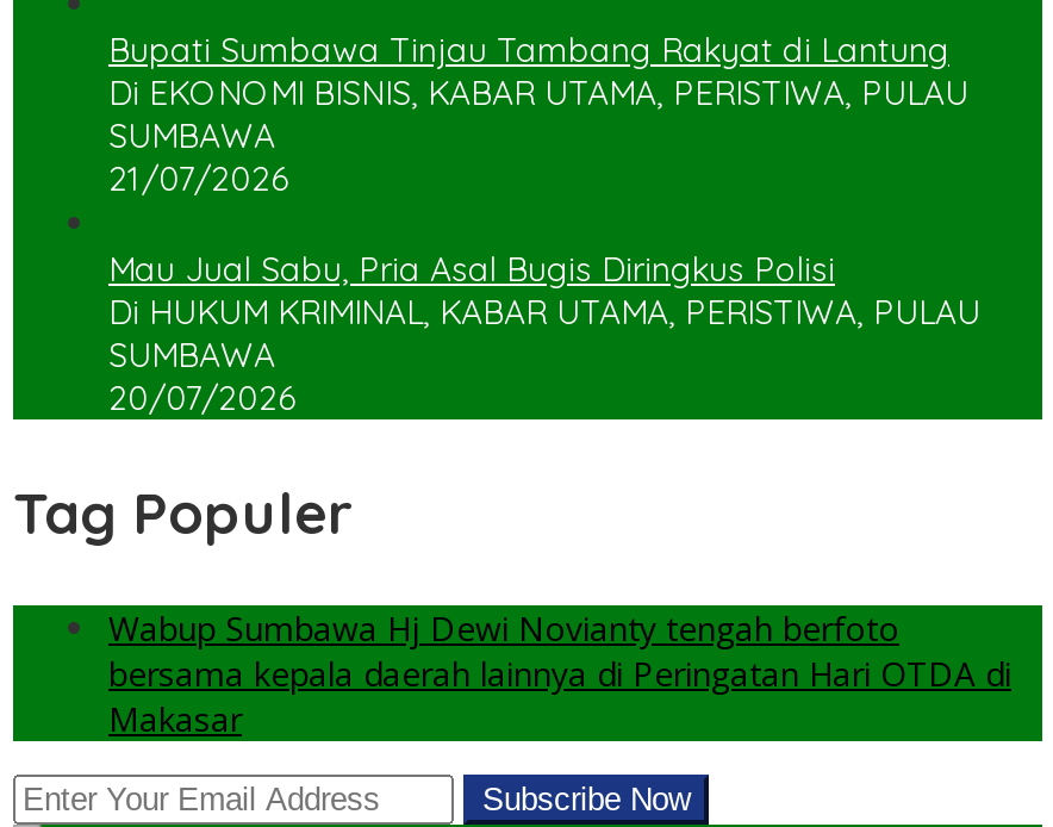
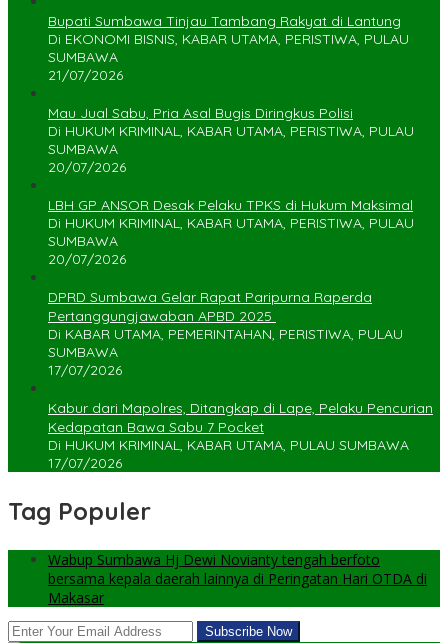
none -> [48,196,433,472] LBH GP ANSOR Desak Pelaku TPKS di Hukum Maksimal | Di HUKUM KRIMINAL, KABAR UTAMA, PERISTIWA, PULAU | SUMBAWA | 20/07/2026 | DPRD Sumbawa Gelar Rapat Paripurna Raperda | Pertanggungjawaban APBD 2025 | Di KABAR UTAMA, PEMERINTAHAN, PERISTIWA, PULAU | SUMBAWA | 17/07/2026 | Kabur dari Mapolres, Ditangkap di Lape, Pelaku Pencurian | Kedapatan Bawa Sabu 7 Pocket | Di HUKUM KRIMINAL, KABAR UTAMA, PULAU SUMBAWA | 17/07/2026

